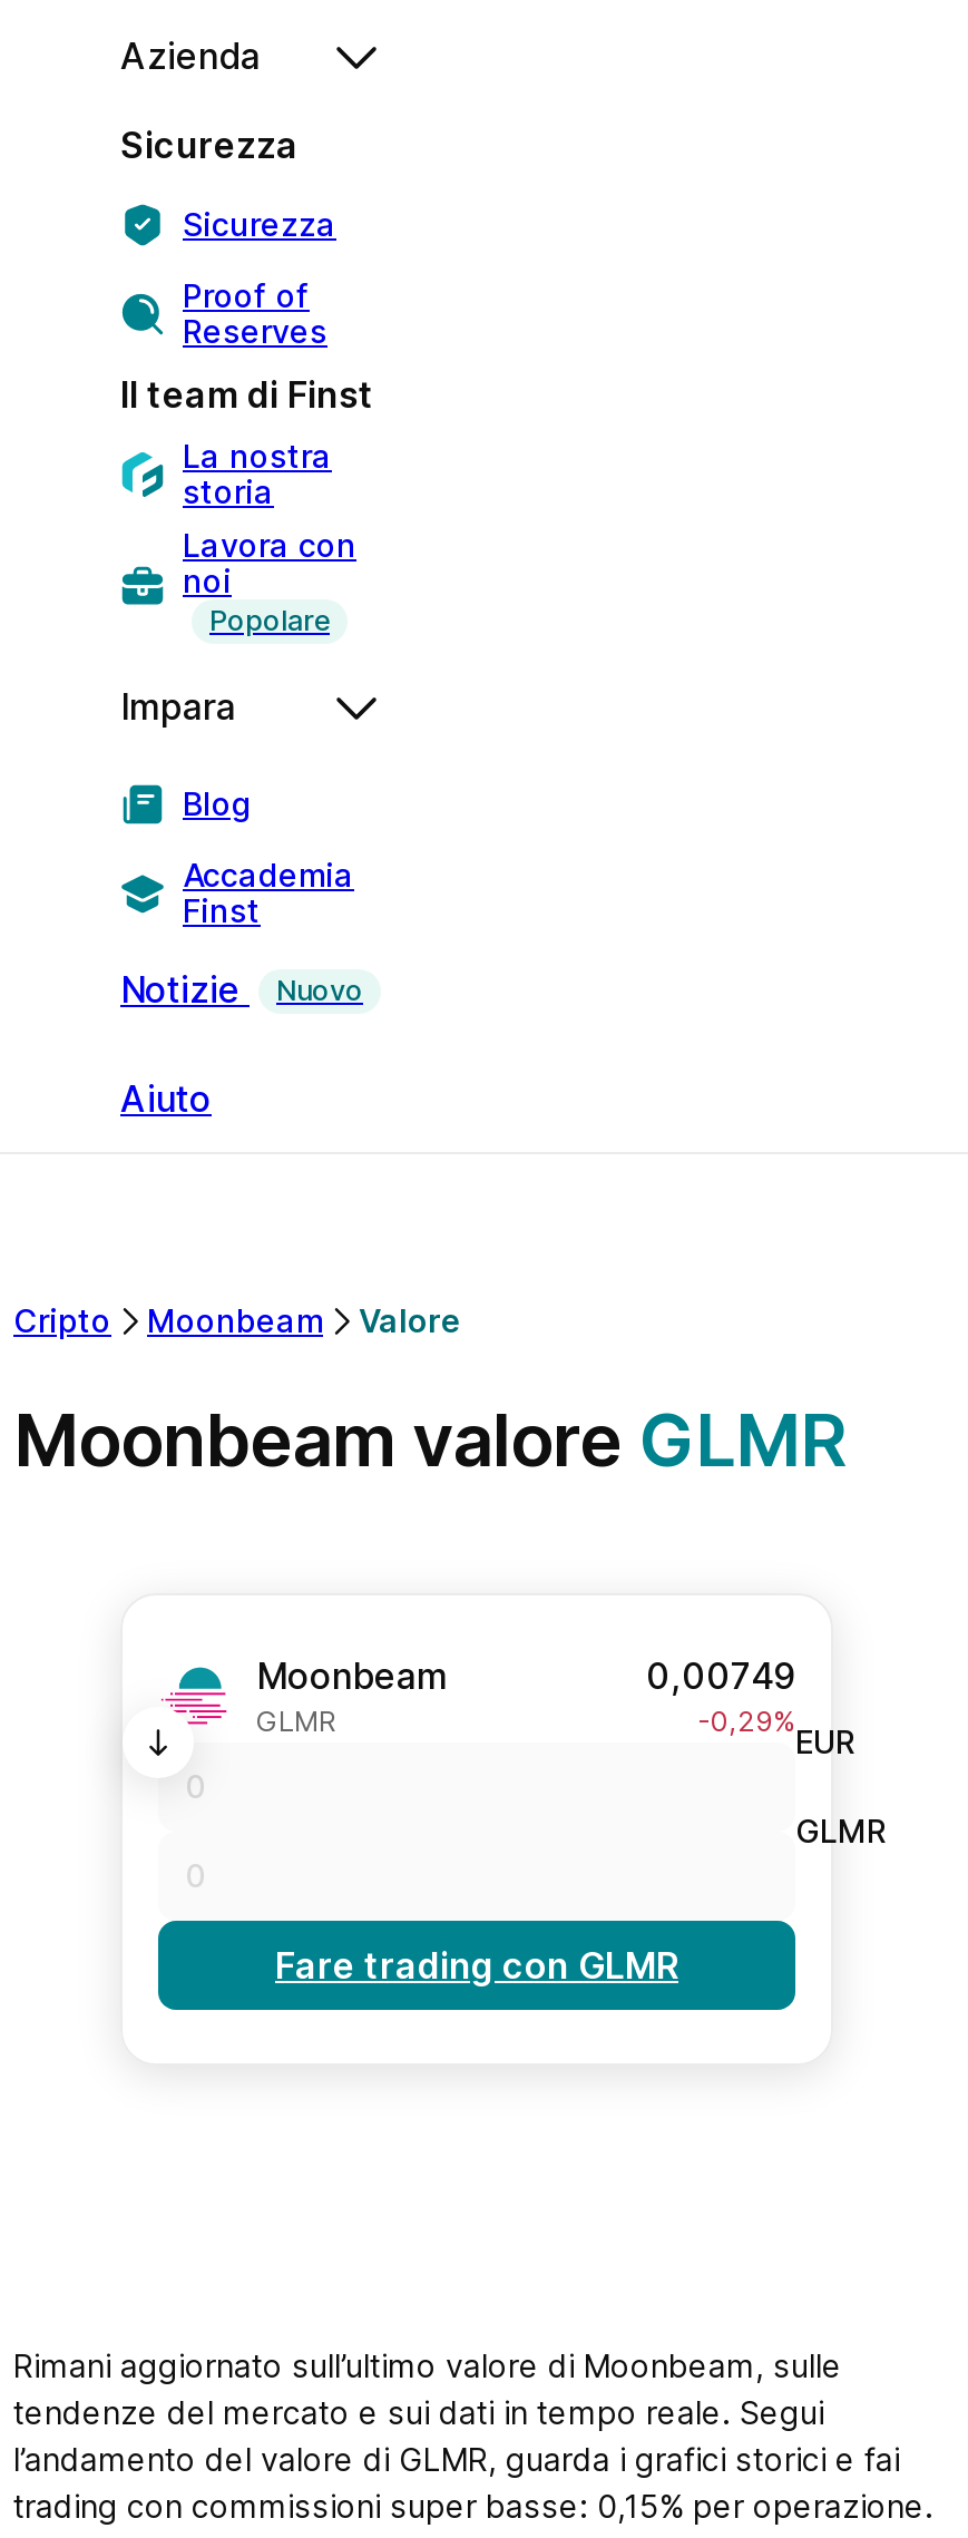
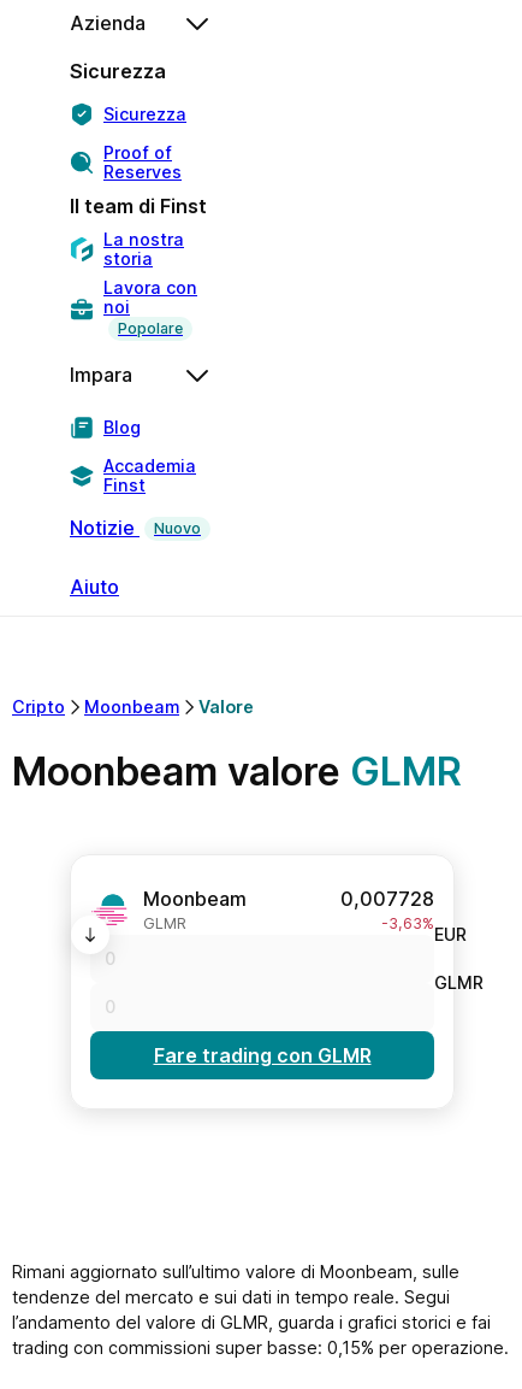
[646,1653,795,1698] 0,00749 -> [340,887,434,911] 0,007728
[697,1705,795,1738] -0,29% -> [381,914,434,932] -3,63%

